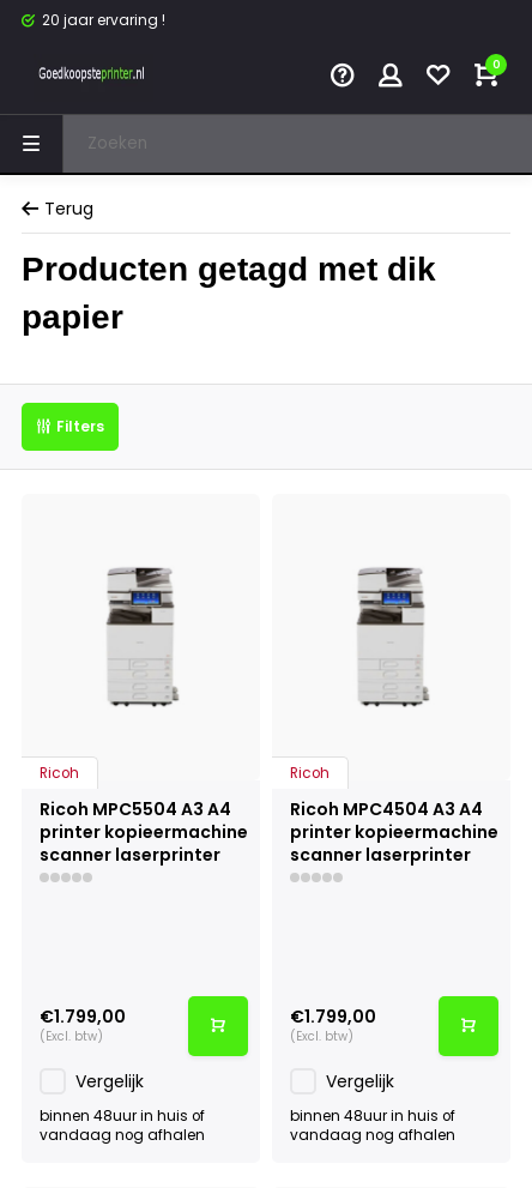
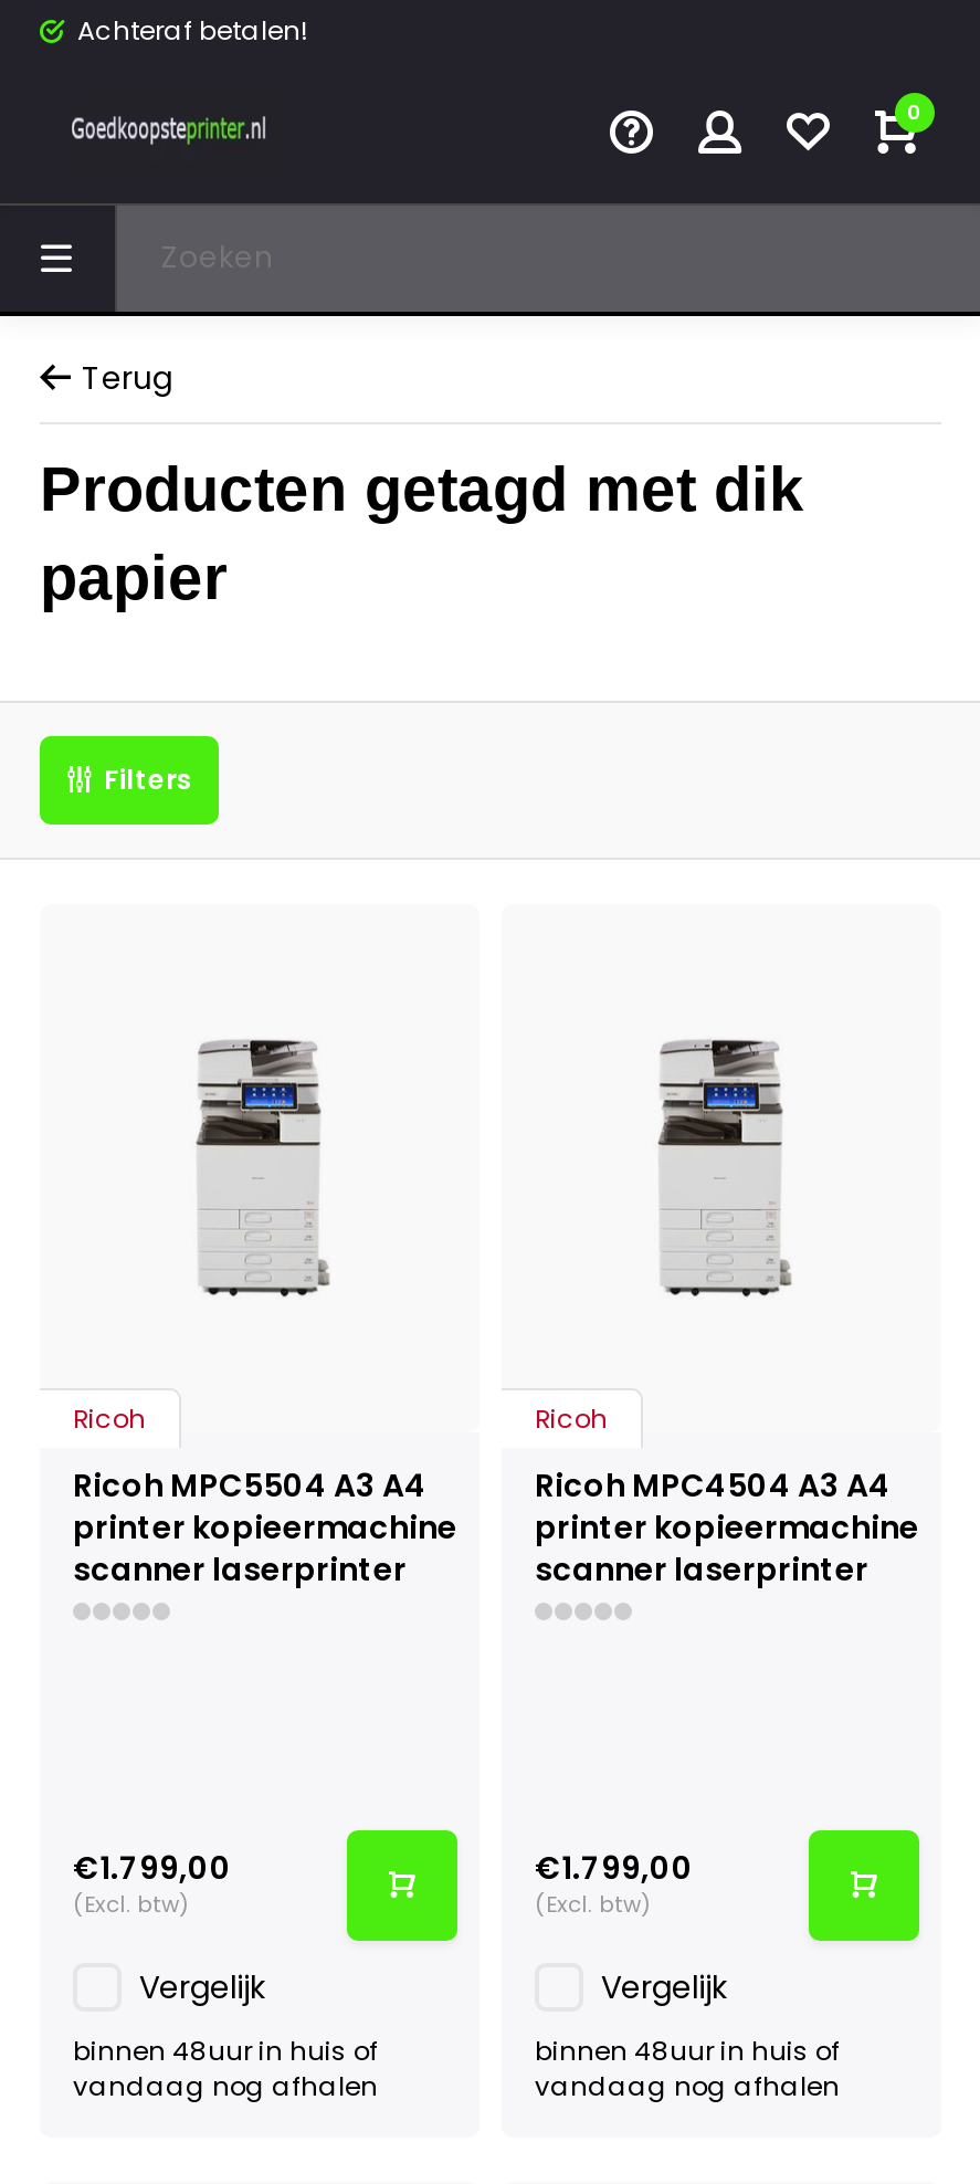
[42,11,165,30] 20 jaar ervaring ! -> [77,13,307,49] Achteraf betalen!

